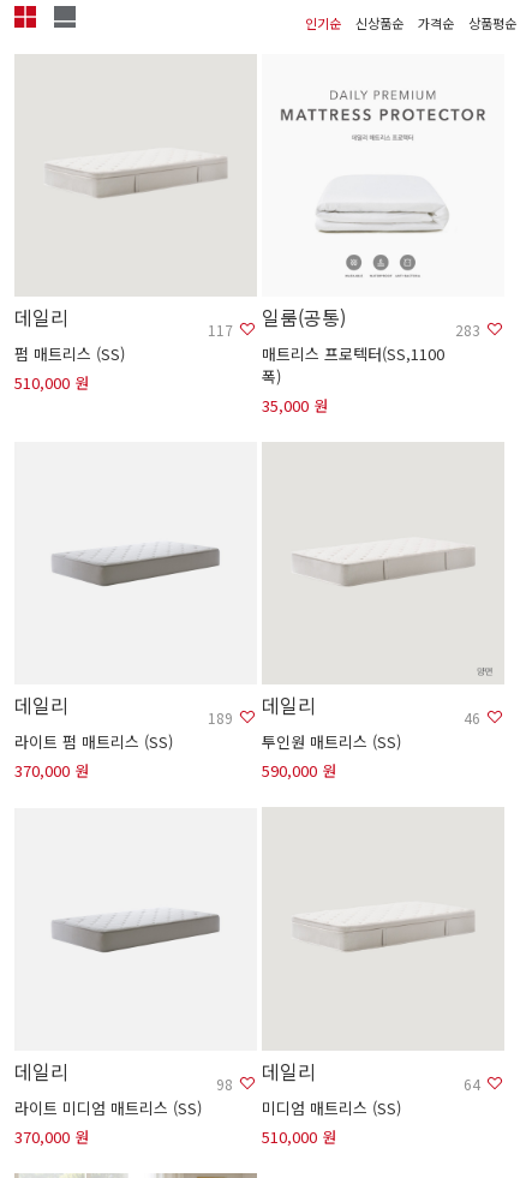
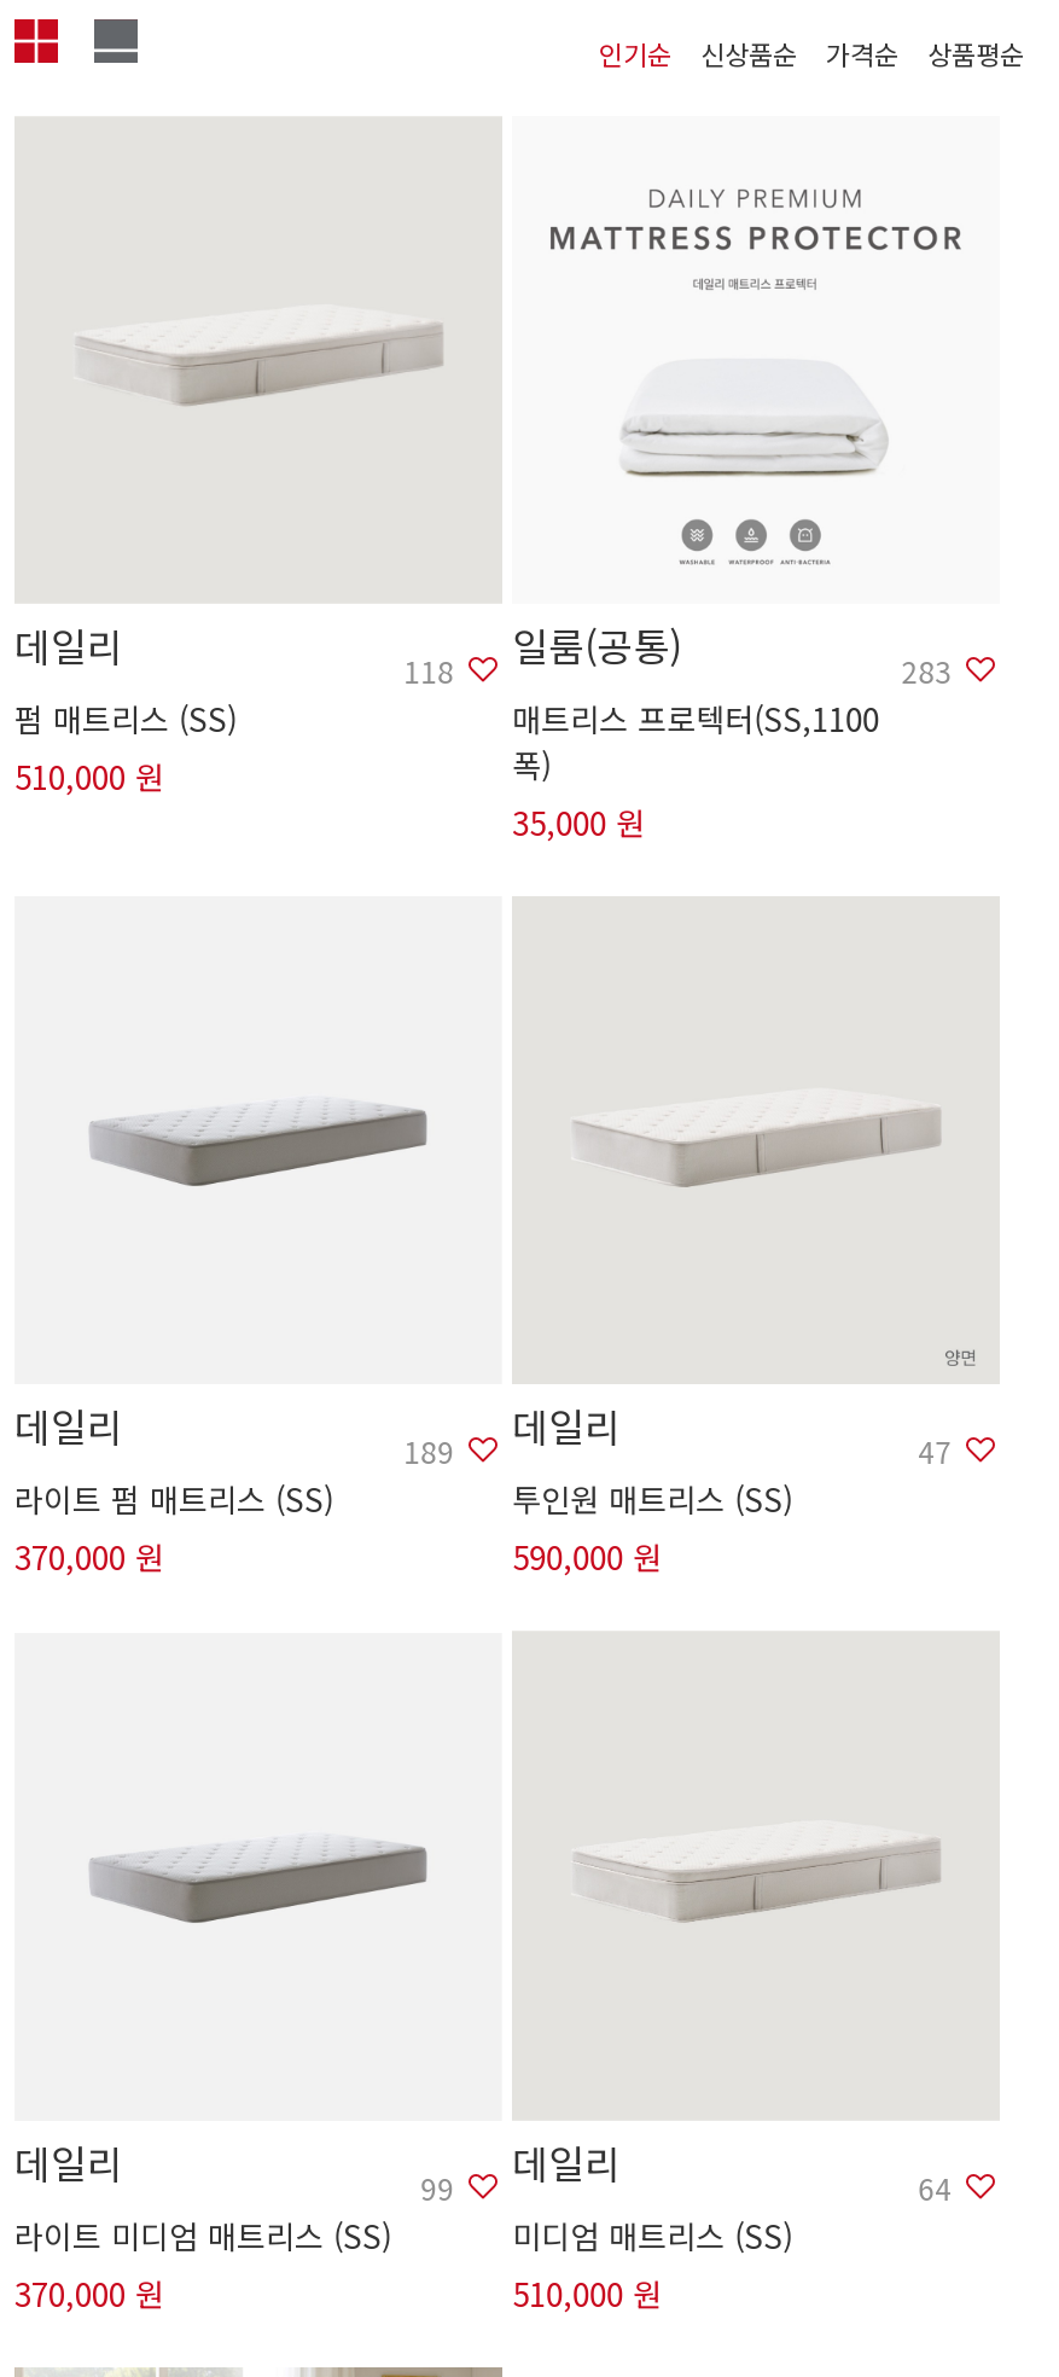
[208,303,346,340] 117 일룸(공통) -> [404,617,681,692] 118 일룸(공통)
[464,708,481,728] 46 -> [918,1431,952,1472] 47
[216,1056,316,1093] 98 데일리 -> [420,2132,621,2207] 99 데일리

